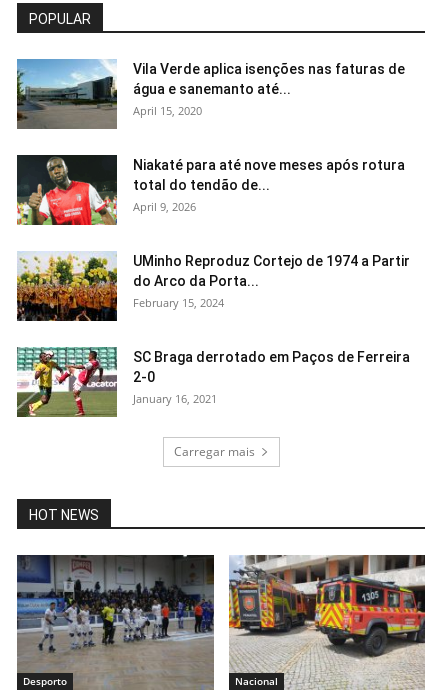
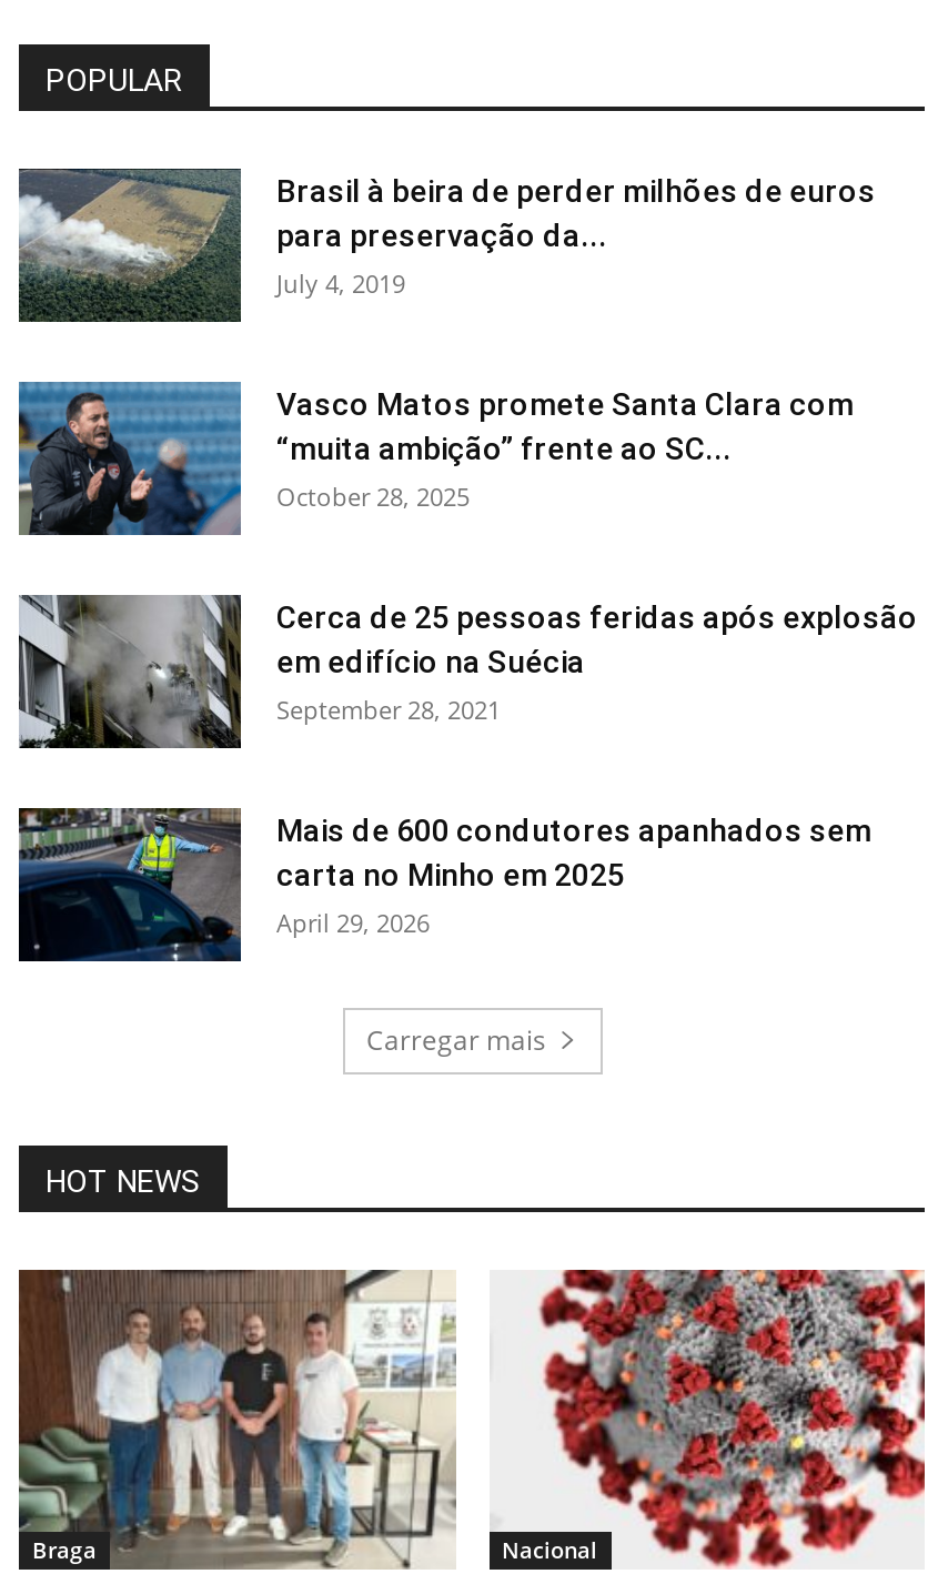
[16,58,405,130] [image] | Vila Verde aplica isenções nas faturas de | água e sanemanto até... | April 15, 2020 -> [17,167,876,324] [image] | Brasil à beira de perder milhões de euros | para preservação da... | July 4, 2019
[16,154,405,226] [image] | Niakaté para até nove meses após rotura | total do tendão de... | April 9, 2026 -> [17,380,854,537] [image] | Vasco Matos promete Santa Clara com | “muita ambição” frente ao SC... | October 28, 2025
[16,251,410,322] [image] | UMinho Reproduz Cortejo de 1974 a Partir | do Arco da Porta... | February 15, 2024 -> [17,593,918,750] [image] | Cerca de 25 pessoas feridas após explosão | em edifício na Suécia | September 28, 2021
[16,346,410,418] [image] | SC Braga derrotado em Paços de Ferreira | 2-0 | January 16, 2021 -> [17,806,871,963] [image] | Mais de 600 condutores apanhados sem | carta no Minho em 2025 | April 29, 2026
[16,554,215,690] [image] | Desporto -> [17,1270,456,1567] [image] | Braga
[228,554,426,690] [image] -> [490,1268,927,1567] [image]

